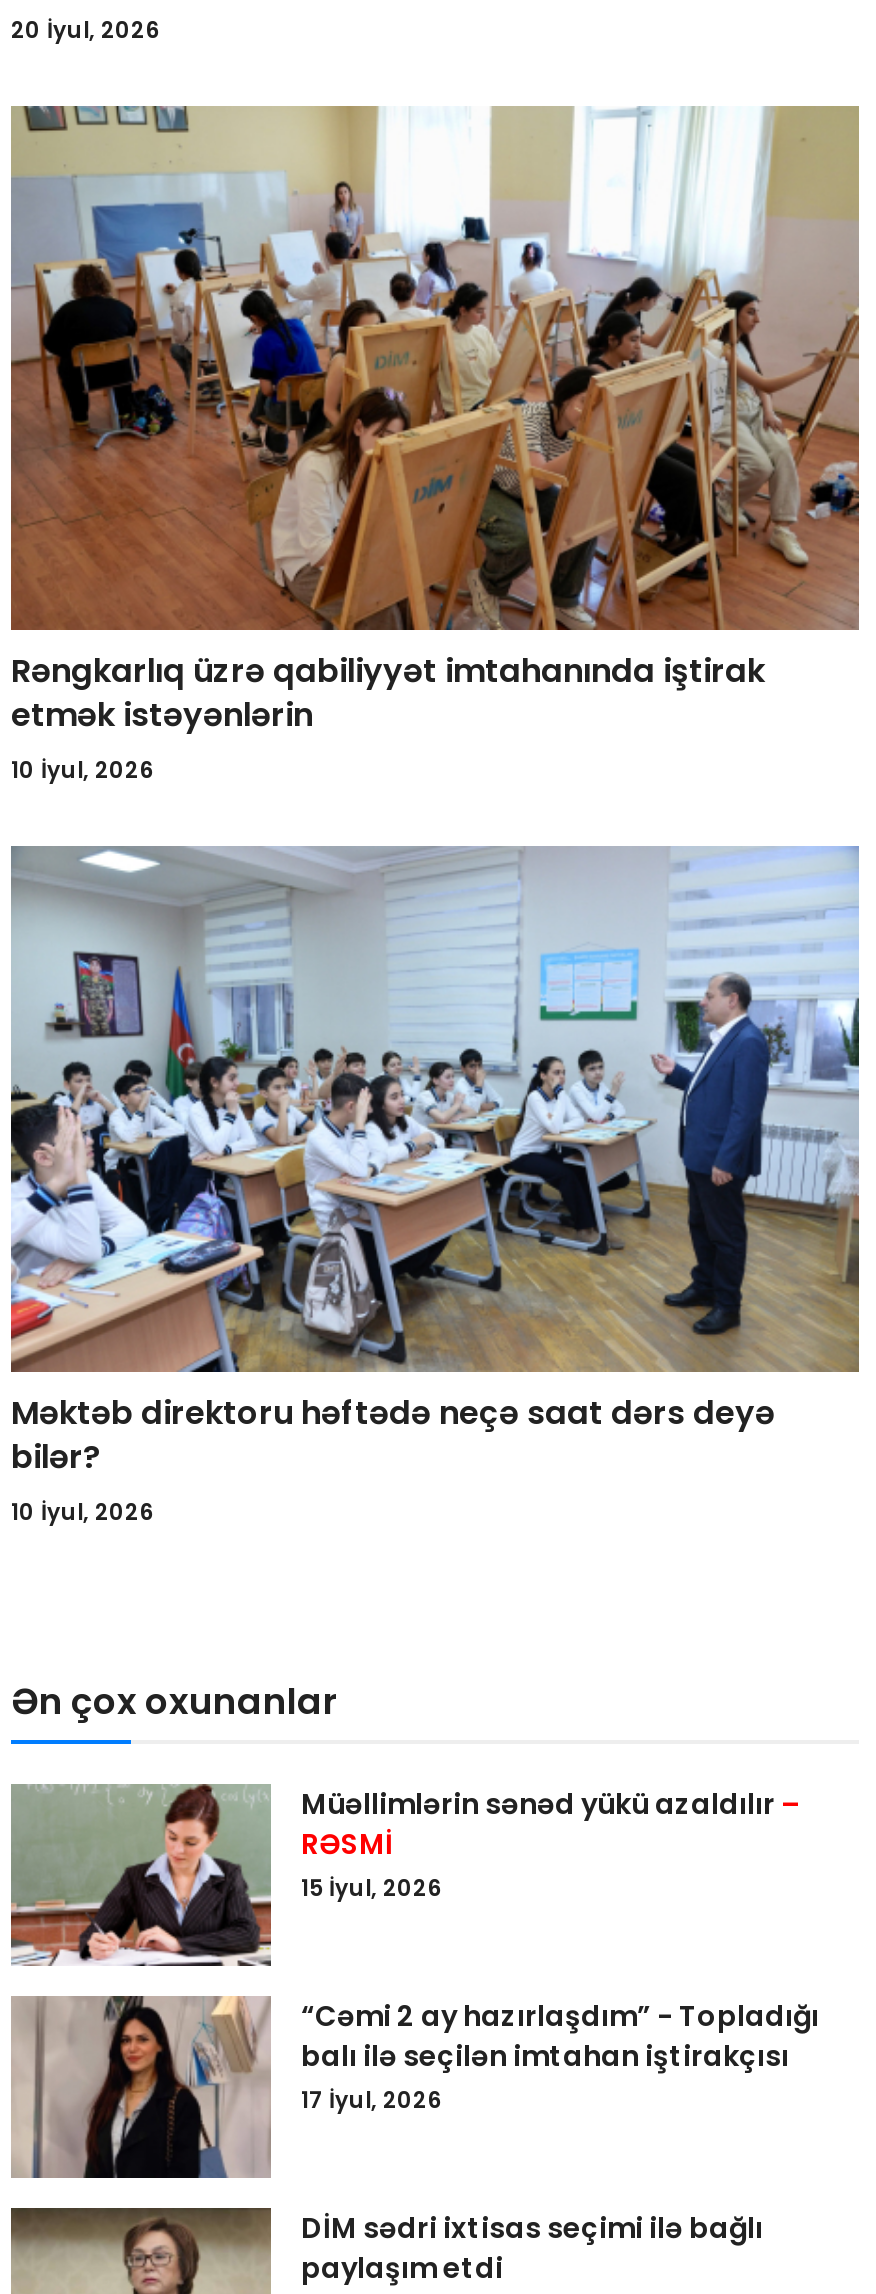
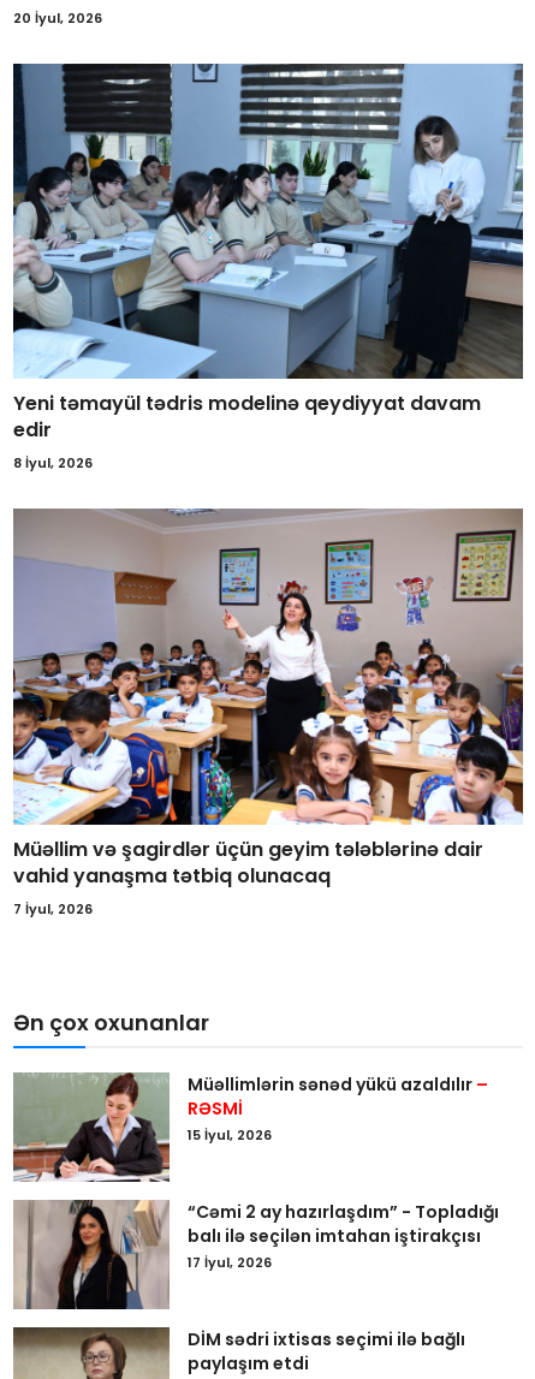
[9,104,861,787] [image] | Rəngkarlıq üzrə qabiliyyət imtahanında iştirak | etmək istəyənlərin | 10 İyul, 2026 -> [12,63,524,473] [image] | Yeni təmayül tədris modelinə qeydiyyat davam | edir | 8 İyul, 2026
[9,846,861,1527] [image] | Məktəb direktoru həftədə neçə saat dərs deyə | bilər? | 10 İyul, 2026 -> [12,507,524,918] [image] | Müəllim və şagirdlər üçün geyim tələblərinə dair | vahid yanaşma tətbiq olunacaq | 7 İyul, 2026

